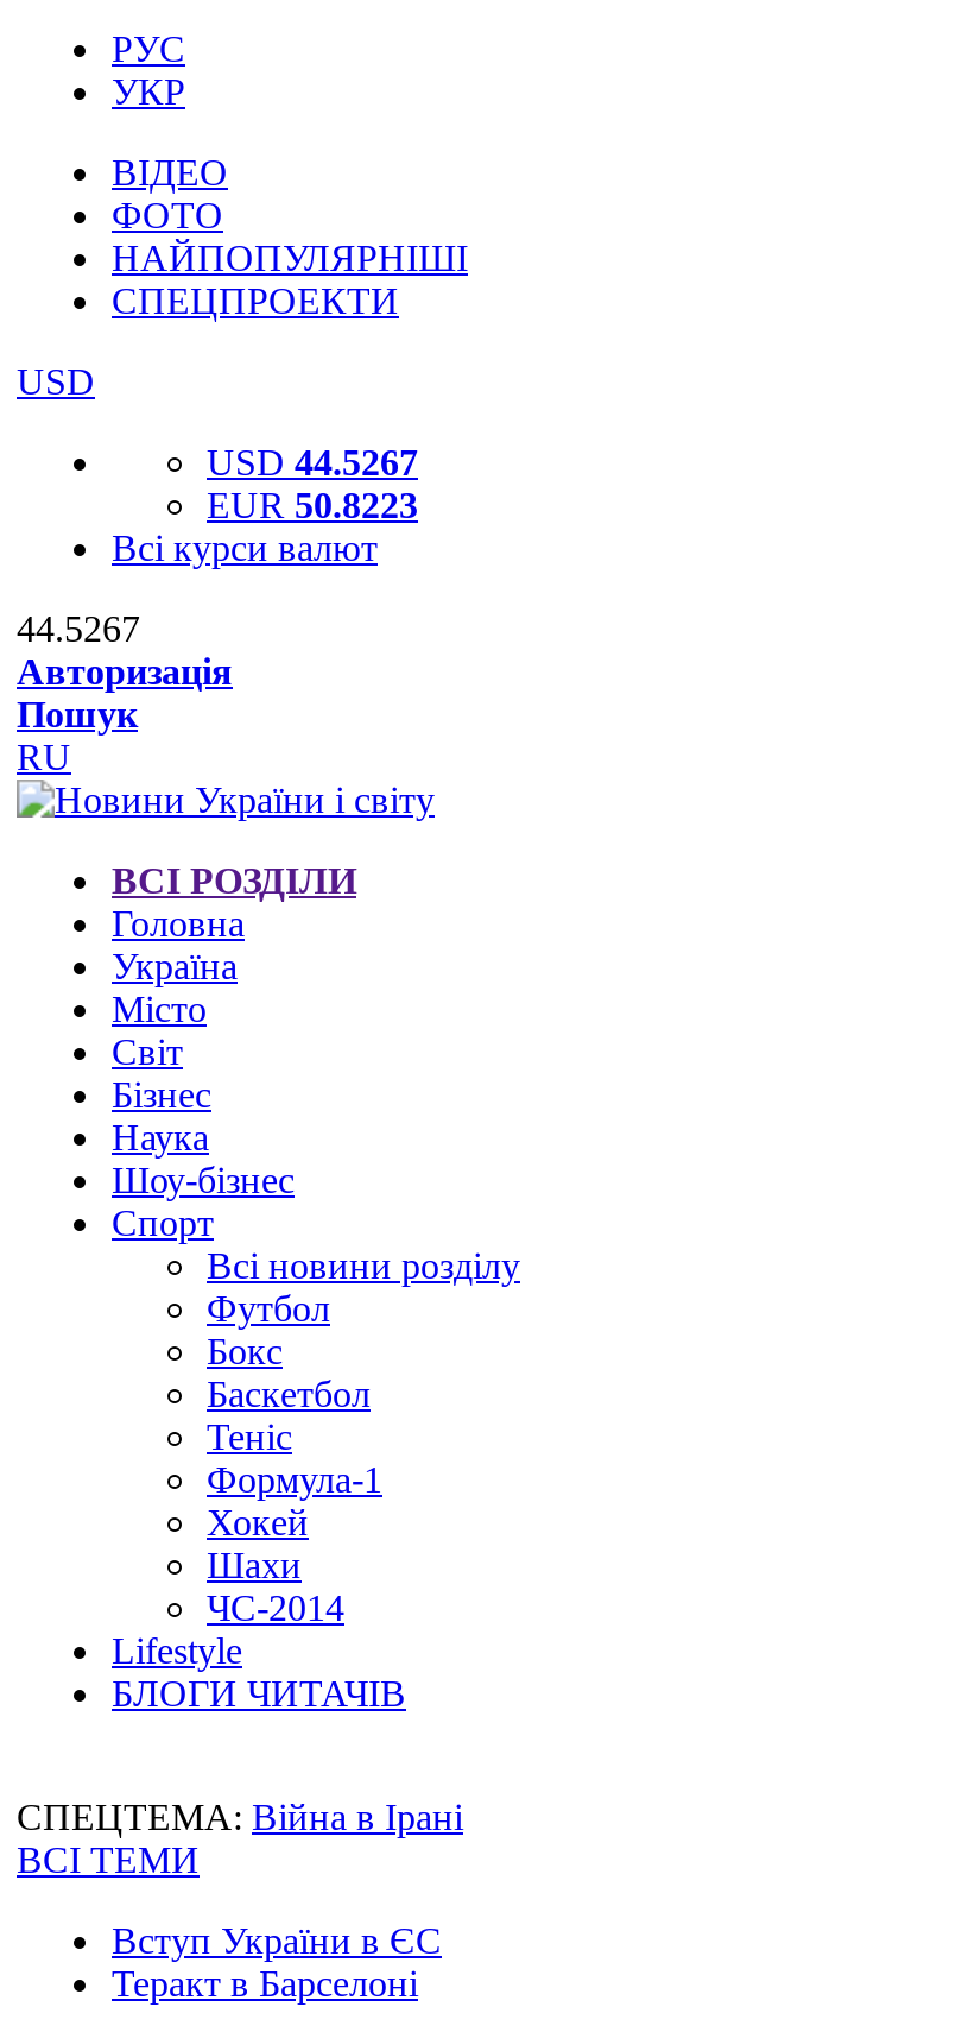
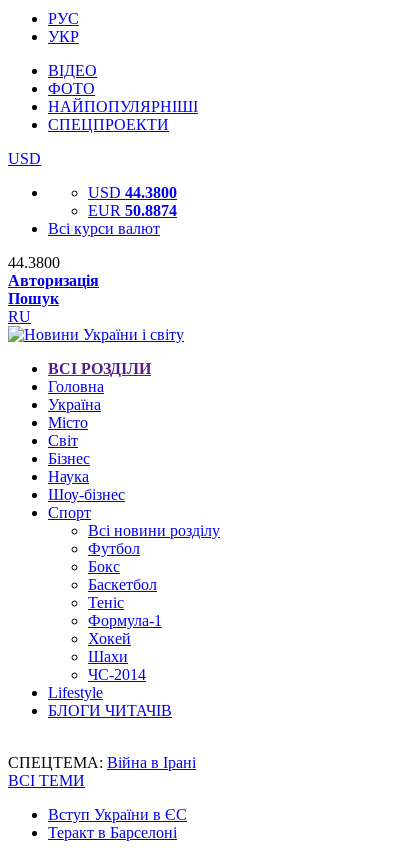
[207,442,418,482] USD 44.5267 -> [88,184,177,201] USD 44.3800
[207,485,418,525] EUR 50.8223 -> [88,202,177,219] EUR 50.8874
[17,608,140,649] 44.5267 -> [8,254,60,271] 44.3800

